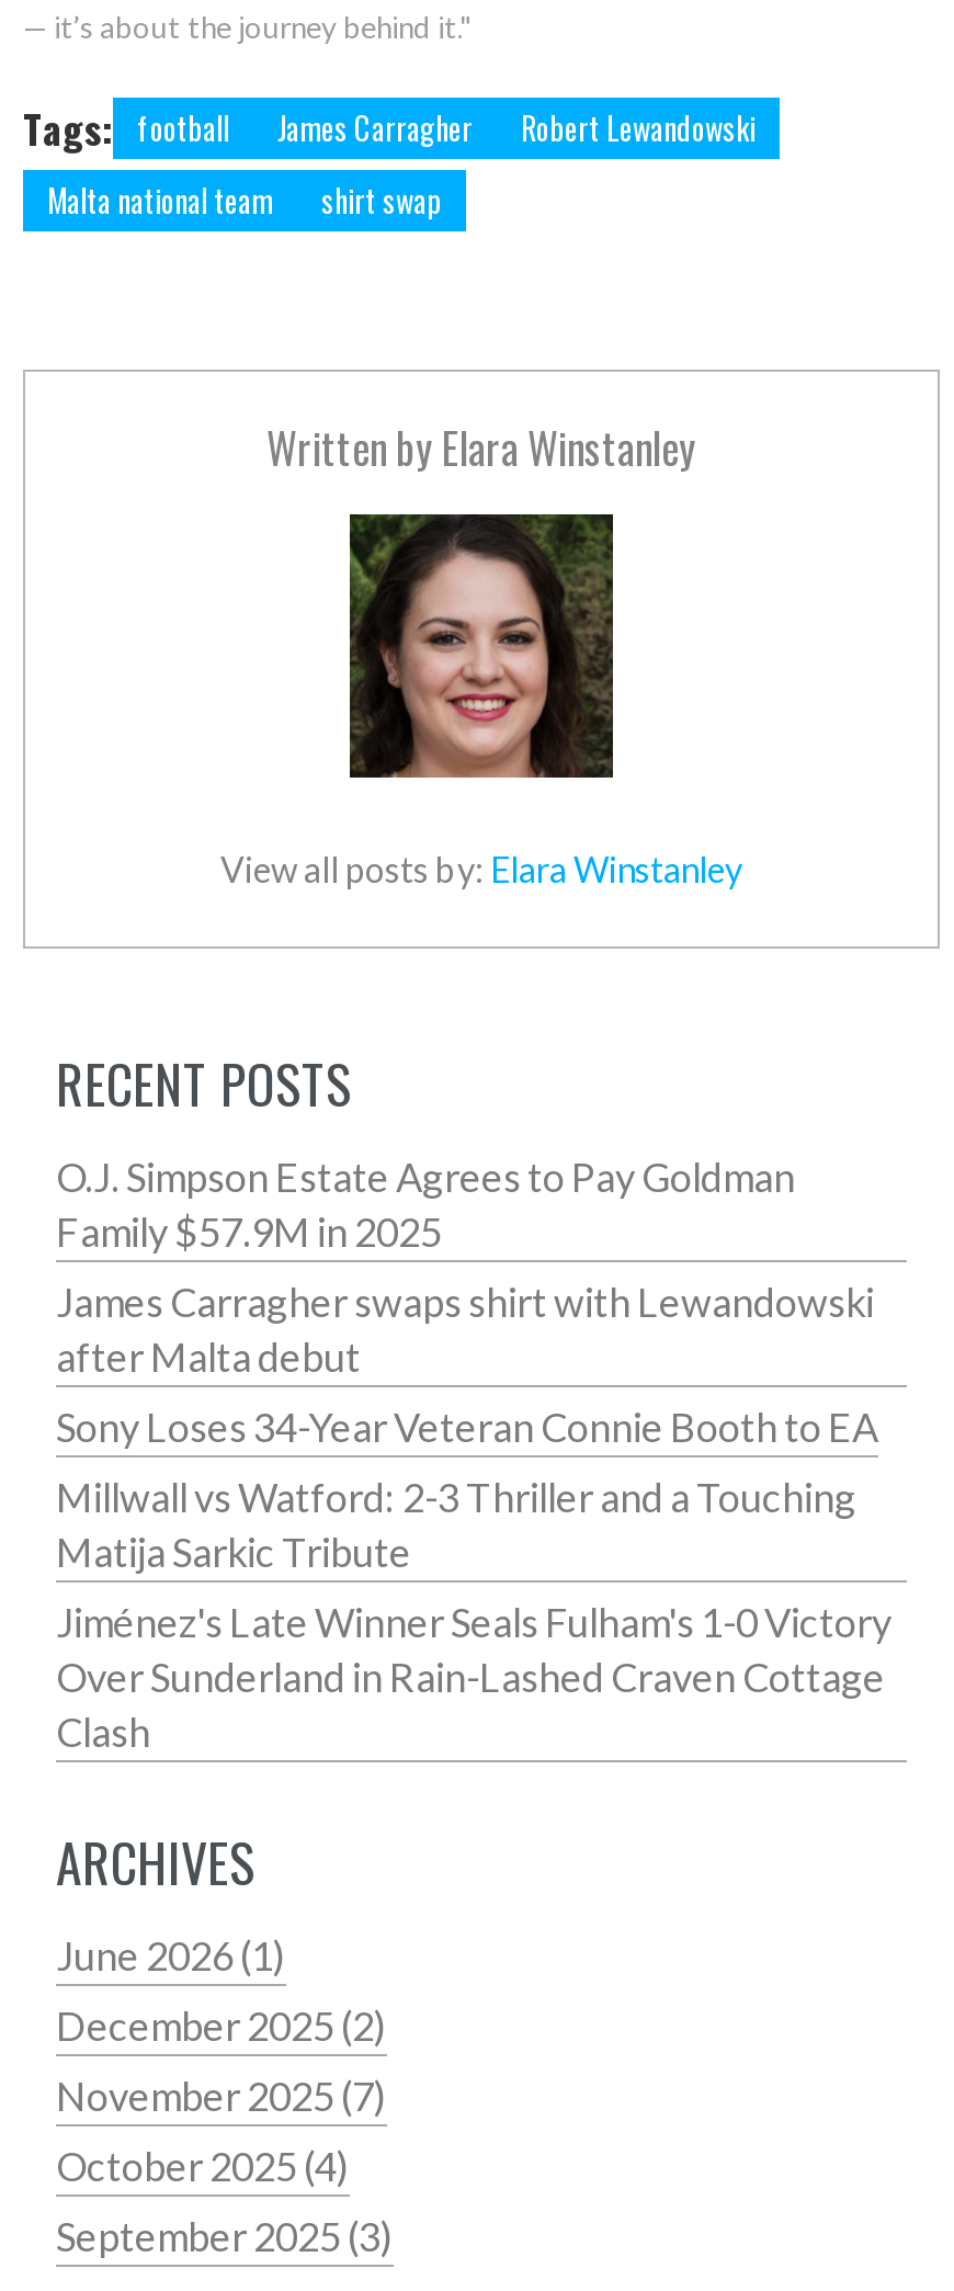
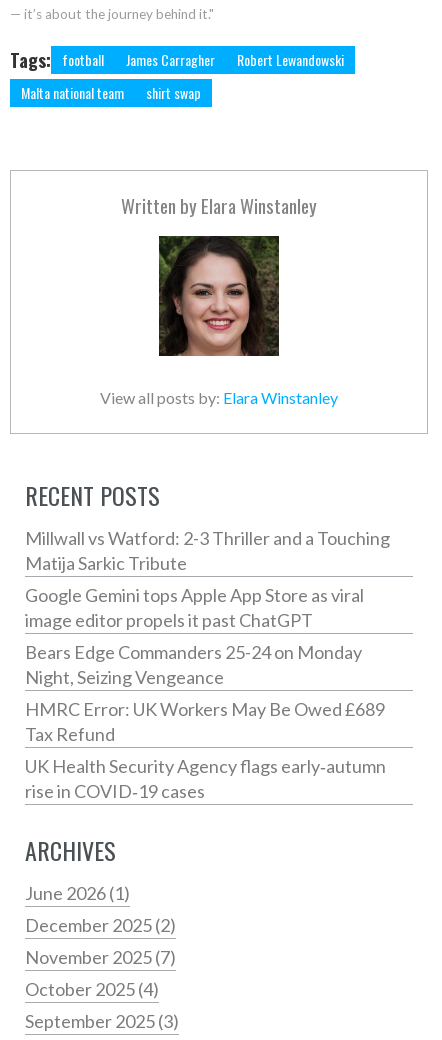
[56,1152,878,1450] O.J. Simpson Estate Agrees to Pay Goldman | Family $57.9M in 2025 | James Carragher swaps shirt with Lewandowski | after Malta debut | Sony Loses 34-Year Veteran Connie Booth to EA -> none
moved [56,1472,856,1575] -> [25,527,390,574]: Millwall vs Watford: 2-3 Thriller and a Touching | Matija Sarkic Tribute
[56,1597,891,1755] Jiménez's Late Winner Seals Fulham's 1-0 Victory | Over Sunderland in Rain-Lashed Craven Cottage | Clash -> [25,584,386,802] Google Gemini tops Apple App Store as viral | image editor propels it past ChatGPT | Bears Edge Commanders 25-24 on Monday | Night, Seizing Vengeance | HMRC Error: UK Workers May Be Owed £689 | Tax Refund | UK Health Security Agency flags early‑autumn | rise in COVID‑19 cases

